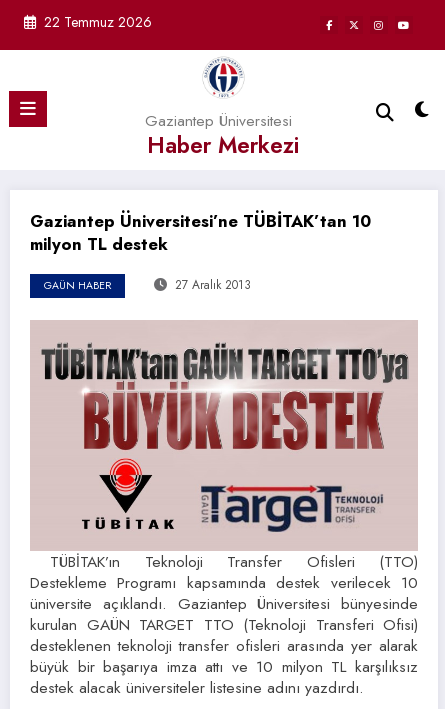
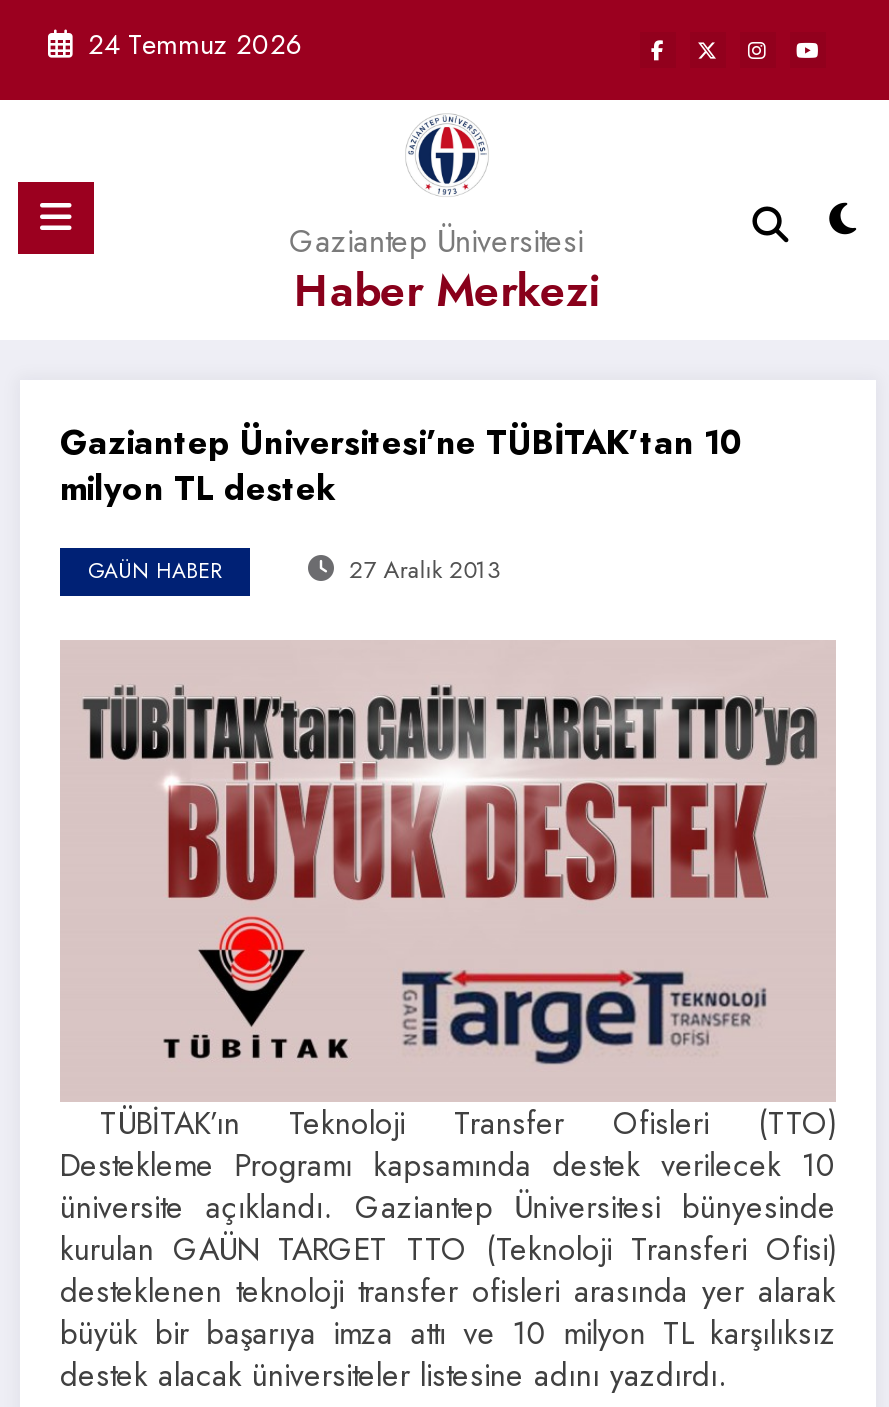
[44,12,152,32] 22 Temmuz 2026 -> [88,24,304,64] 24 Temmuz 2026

